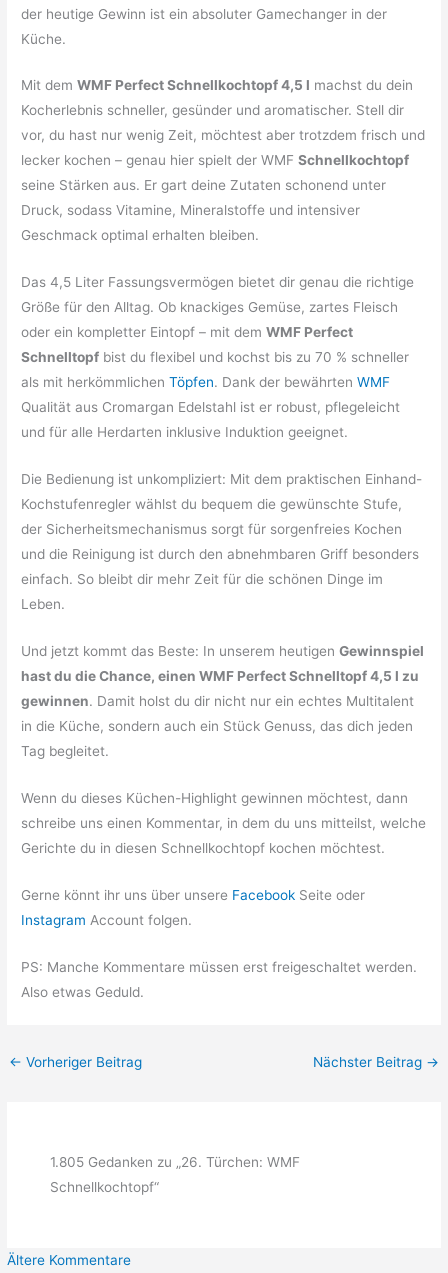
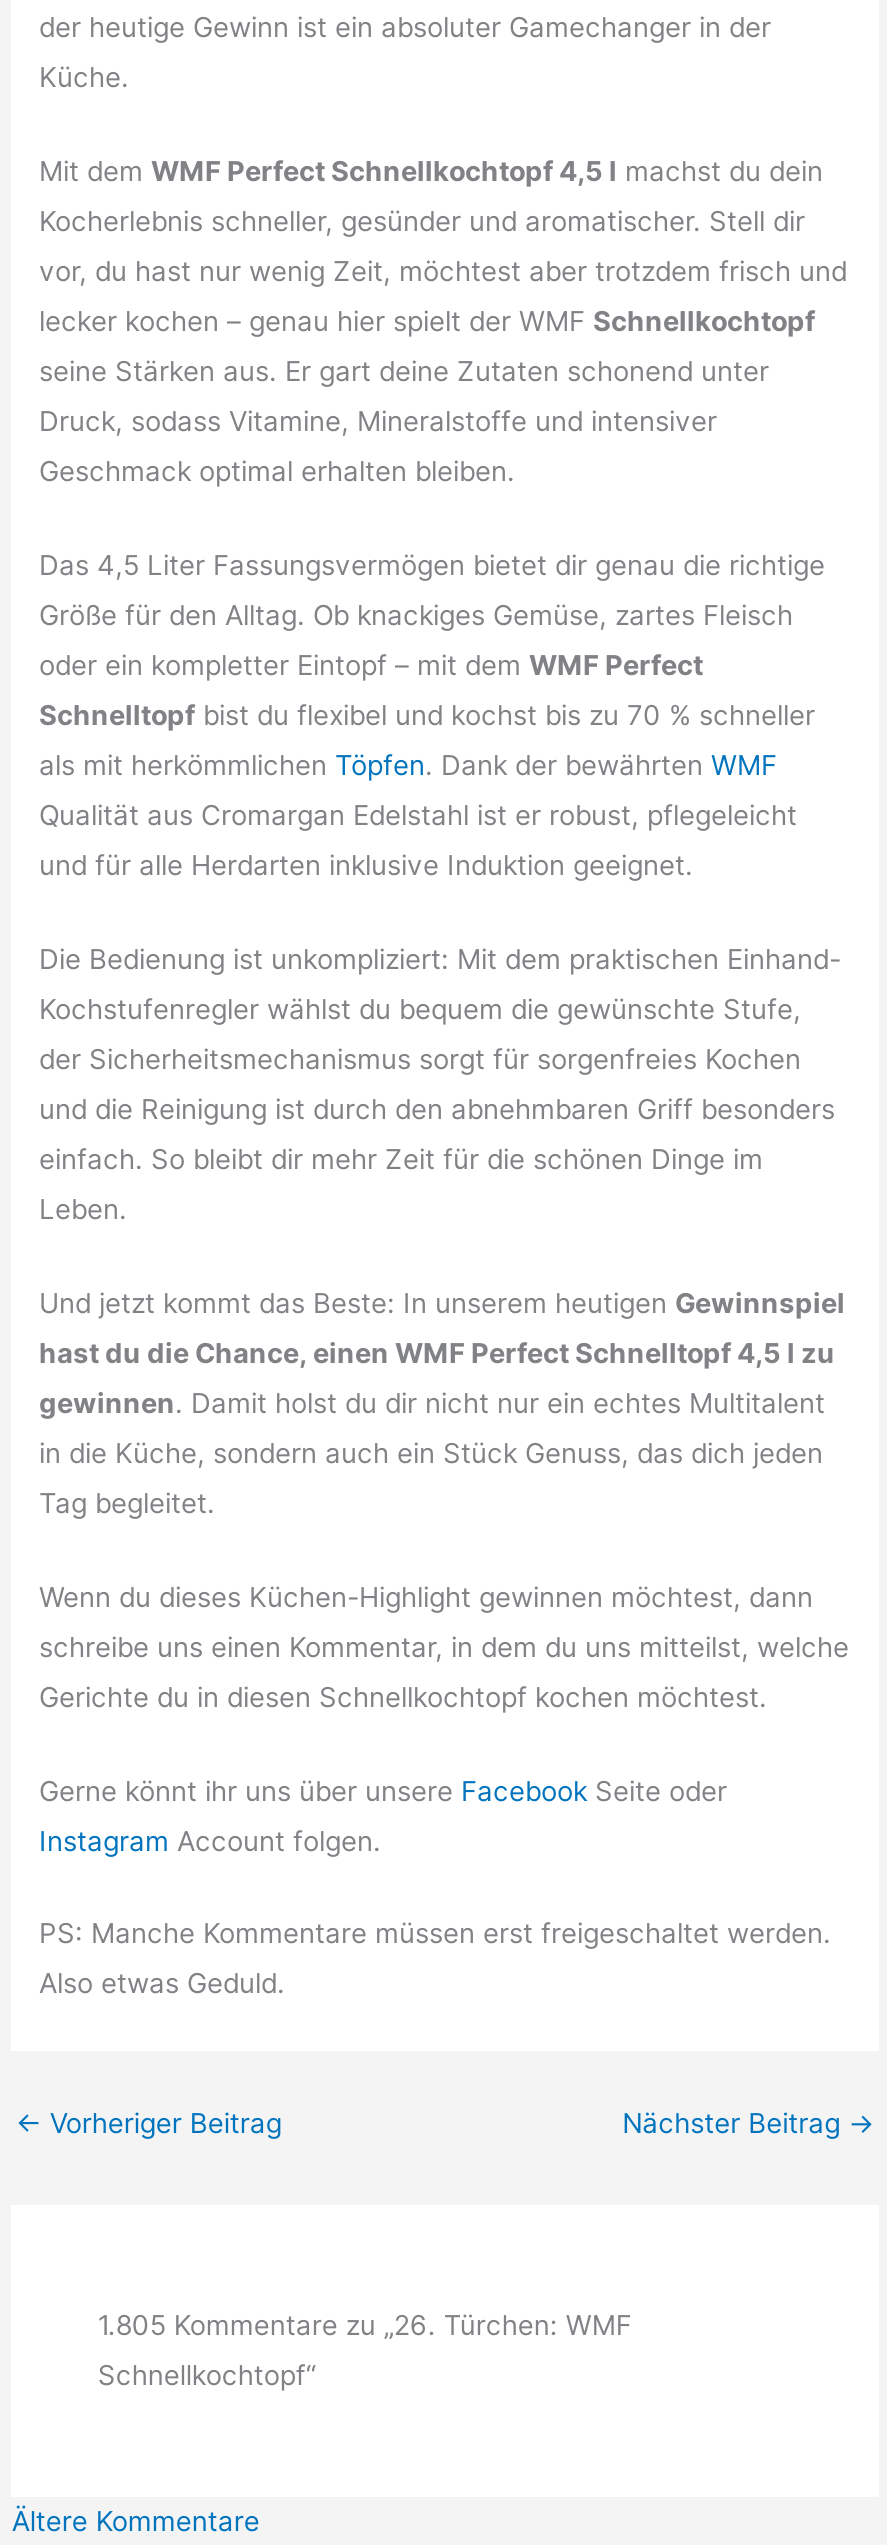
[50,1154,300,1170] 1.805 Gedanken zu „26. Türchen: WMF -> [98,2308,632,2340] 1.805 Kommentare zu „26. Türchen: WMF

